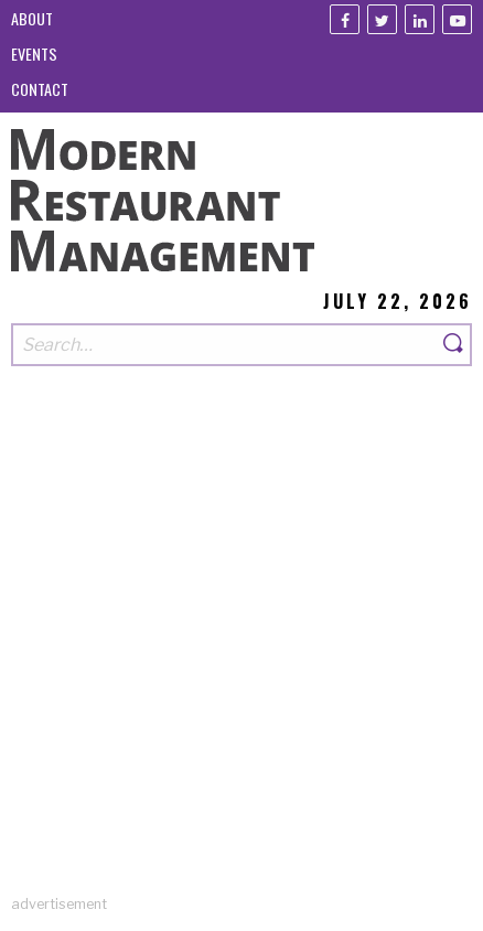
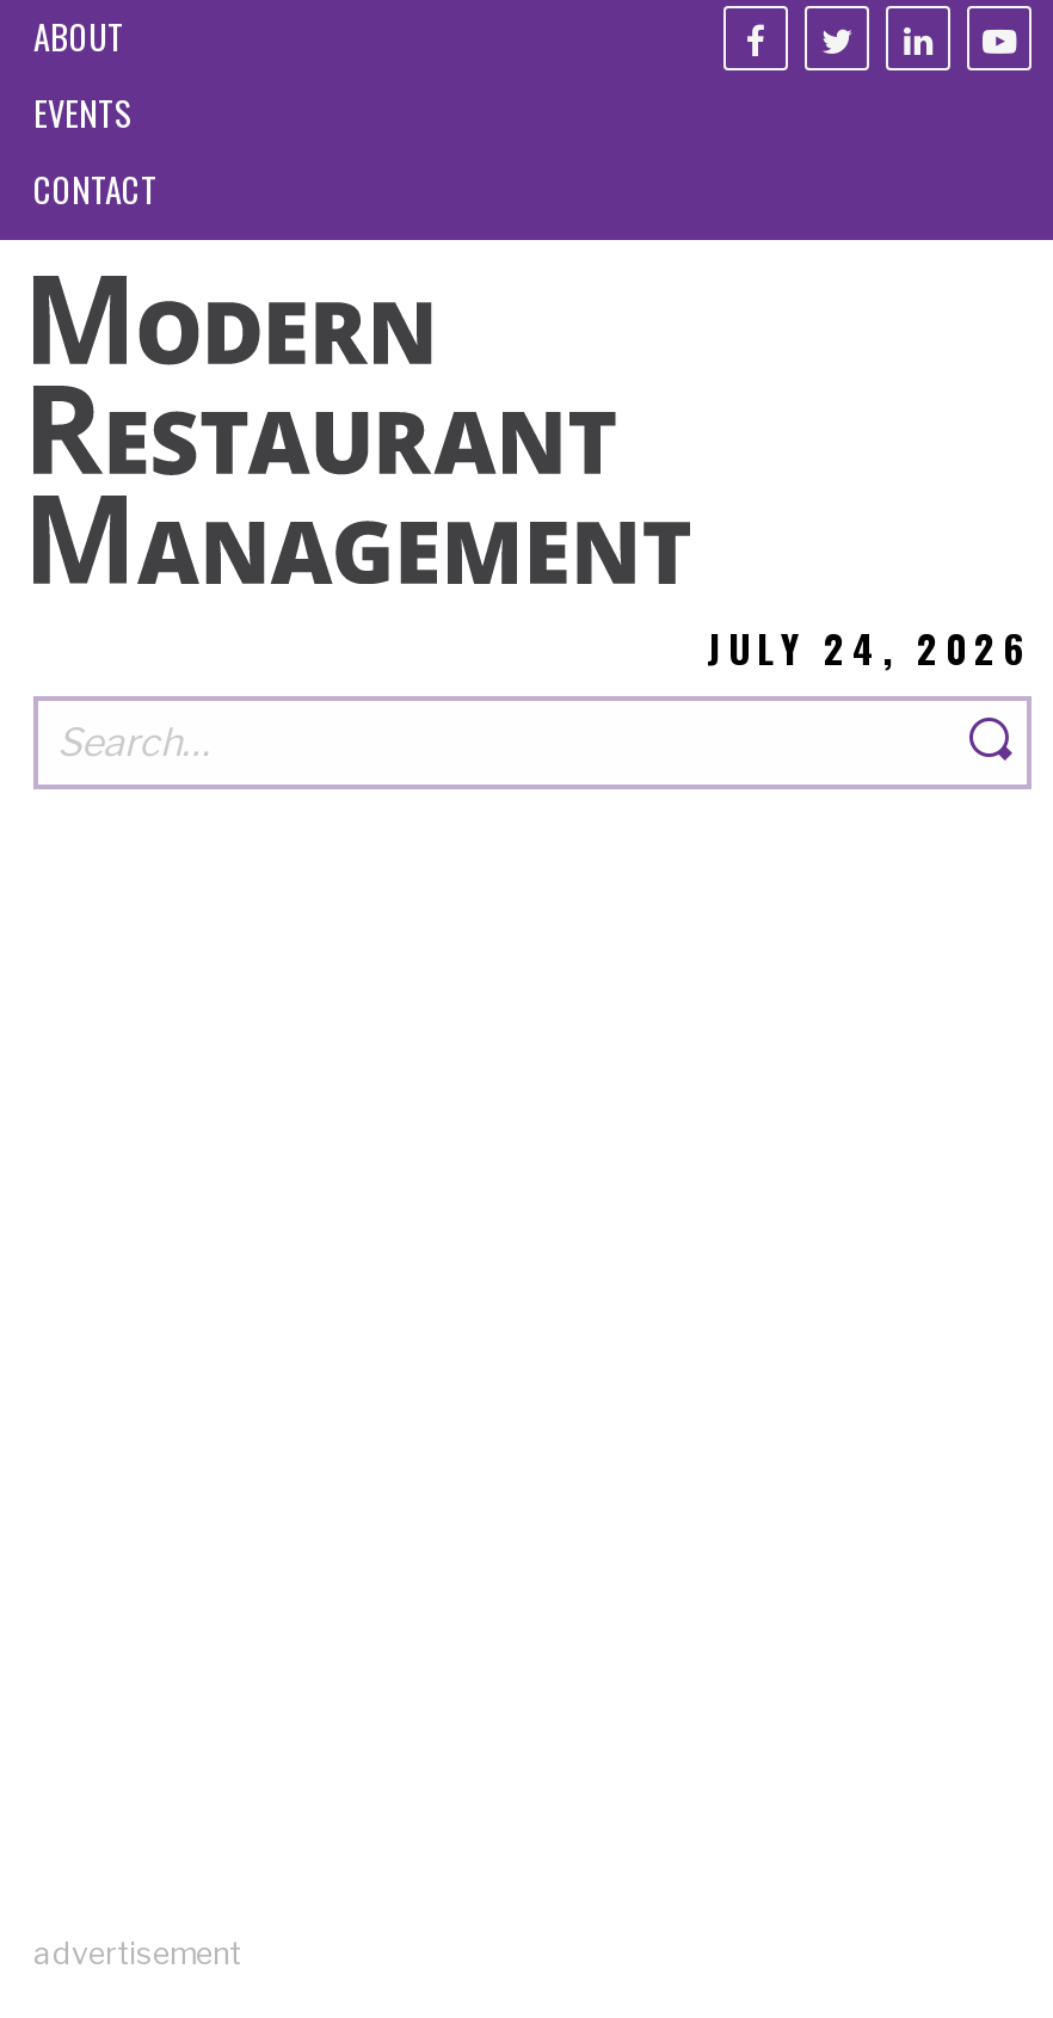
[323,288,472,314] JULY 22, 2026 -> [707,619,1032,677] JULY 24, 2026

